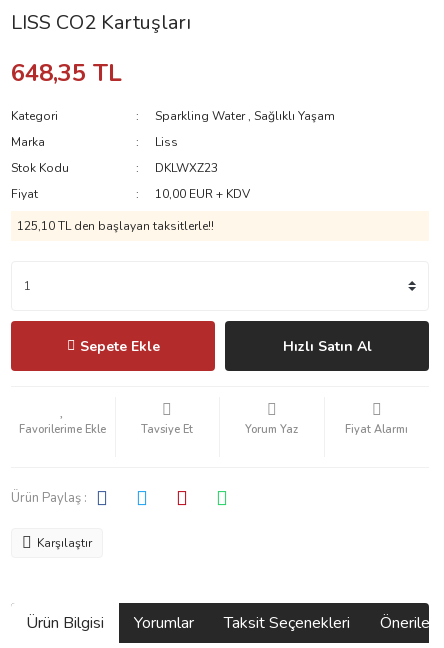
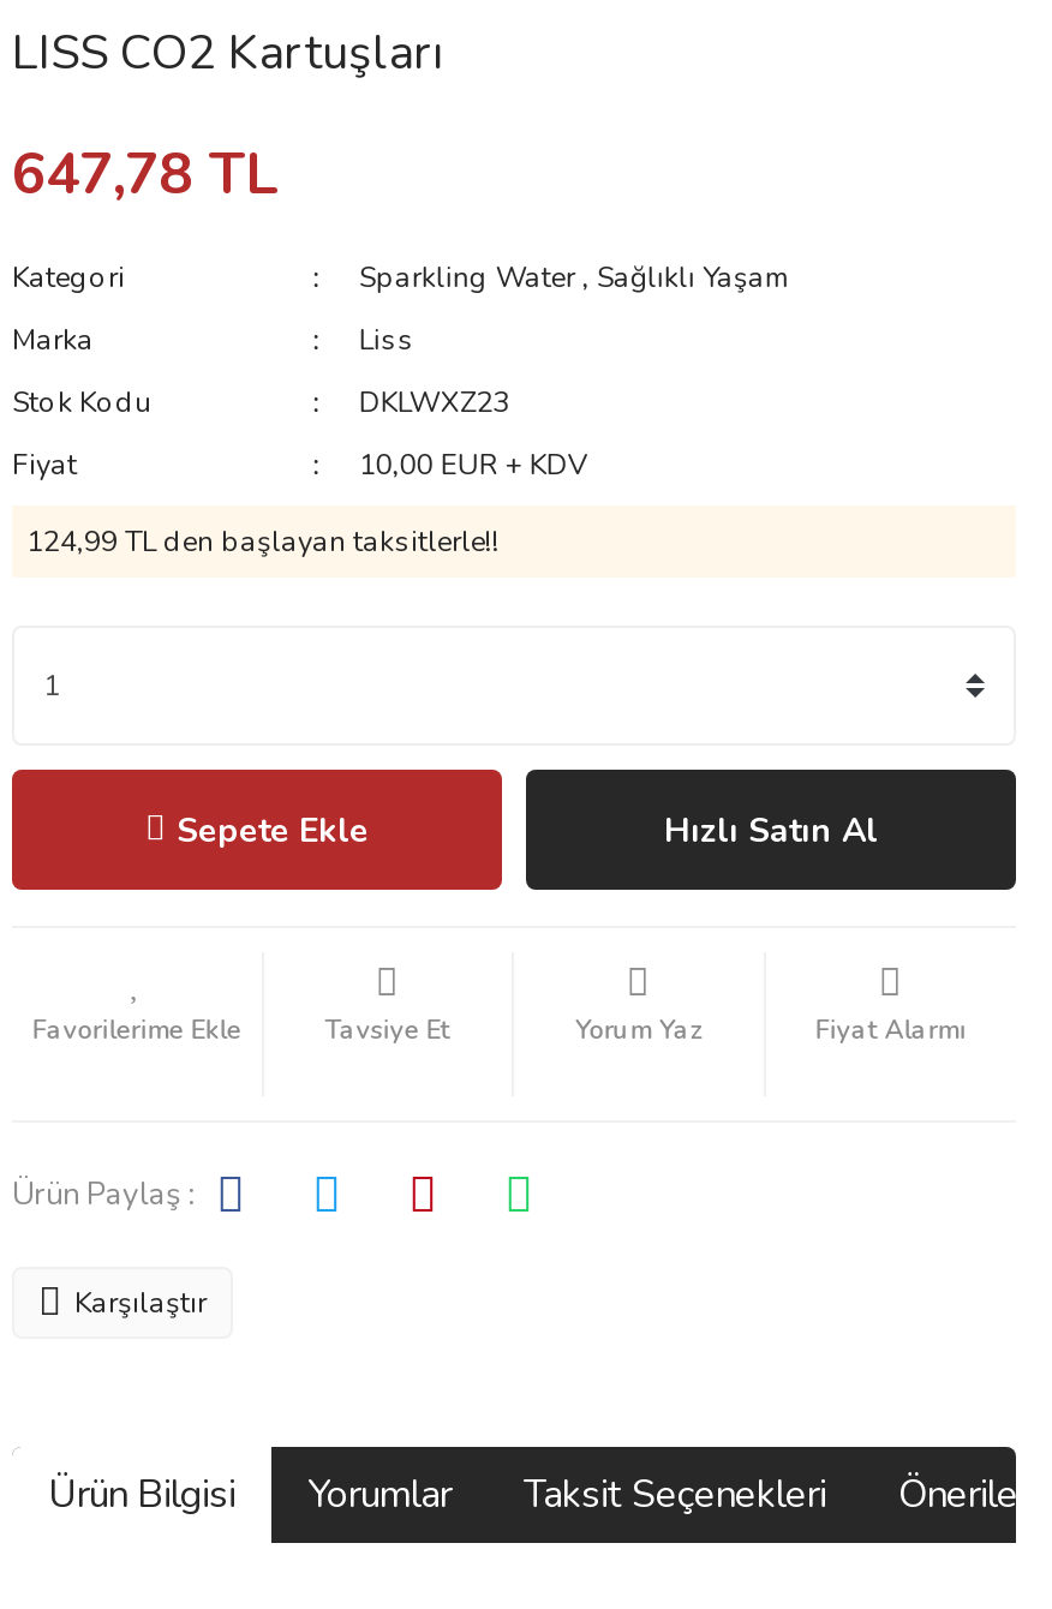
[11,57,122,89] 648,35 TL -> [12,136,279,213] 647,78 TL
[17,218,214,234] 125,10 TL den başlayan taksitlerle!! -> [26,522,500,561] 124,99 TL den başlayan taksitlerle!!

